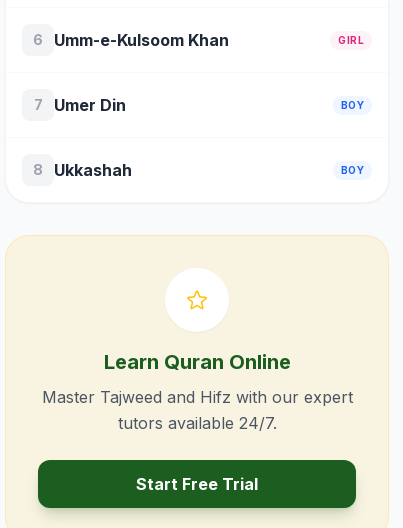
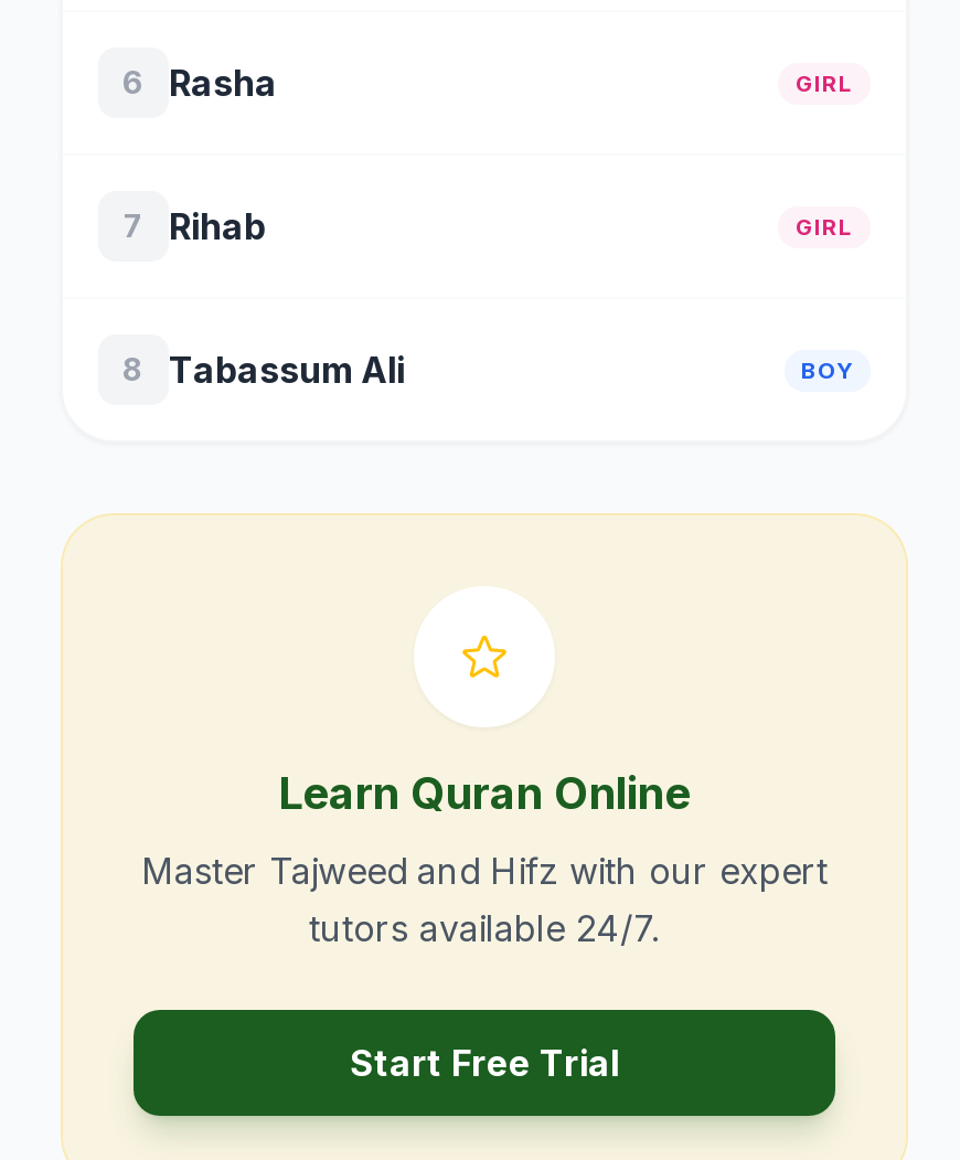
[54,30,229,50] Umm-e-Kulsoom Khan -> [169,61,277,105] Rasha
[54,95,364,115] Umer Din | BOY -> [169,204,853,248] Rihab | GIRL
[54,160,132,180] Ukkashah -> [169,348,405,392] Tabassum Ali

